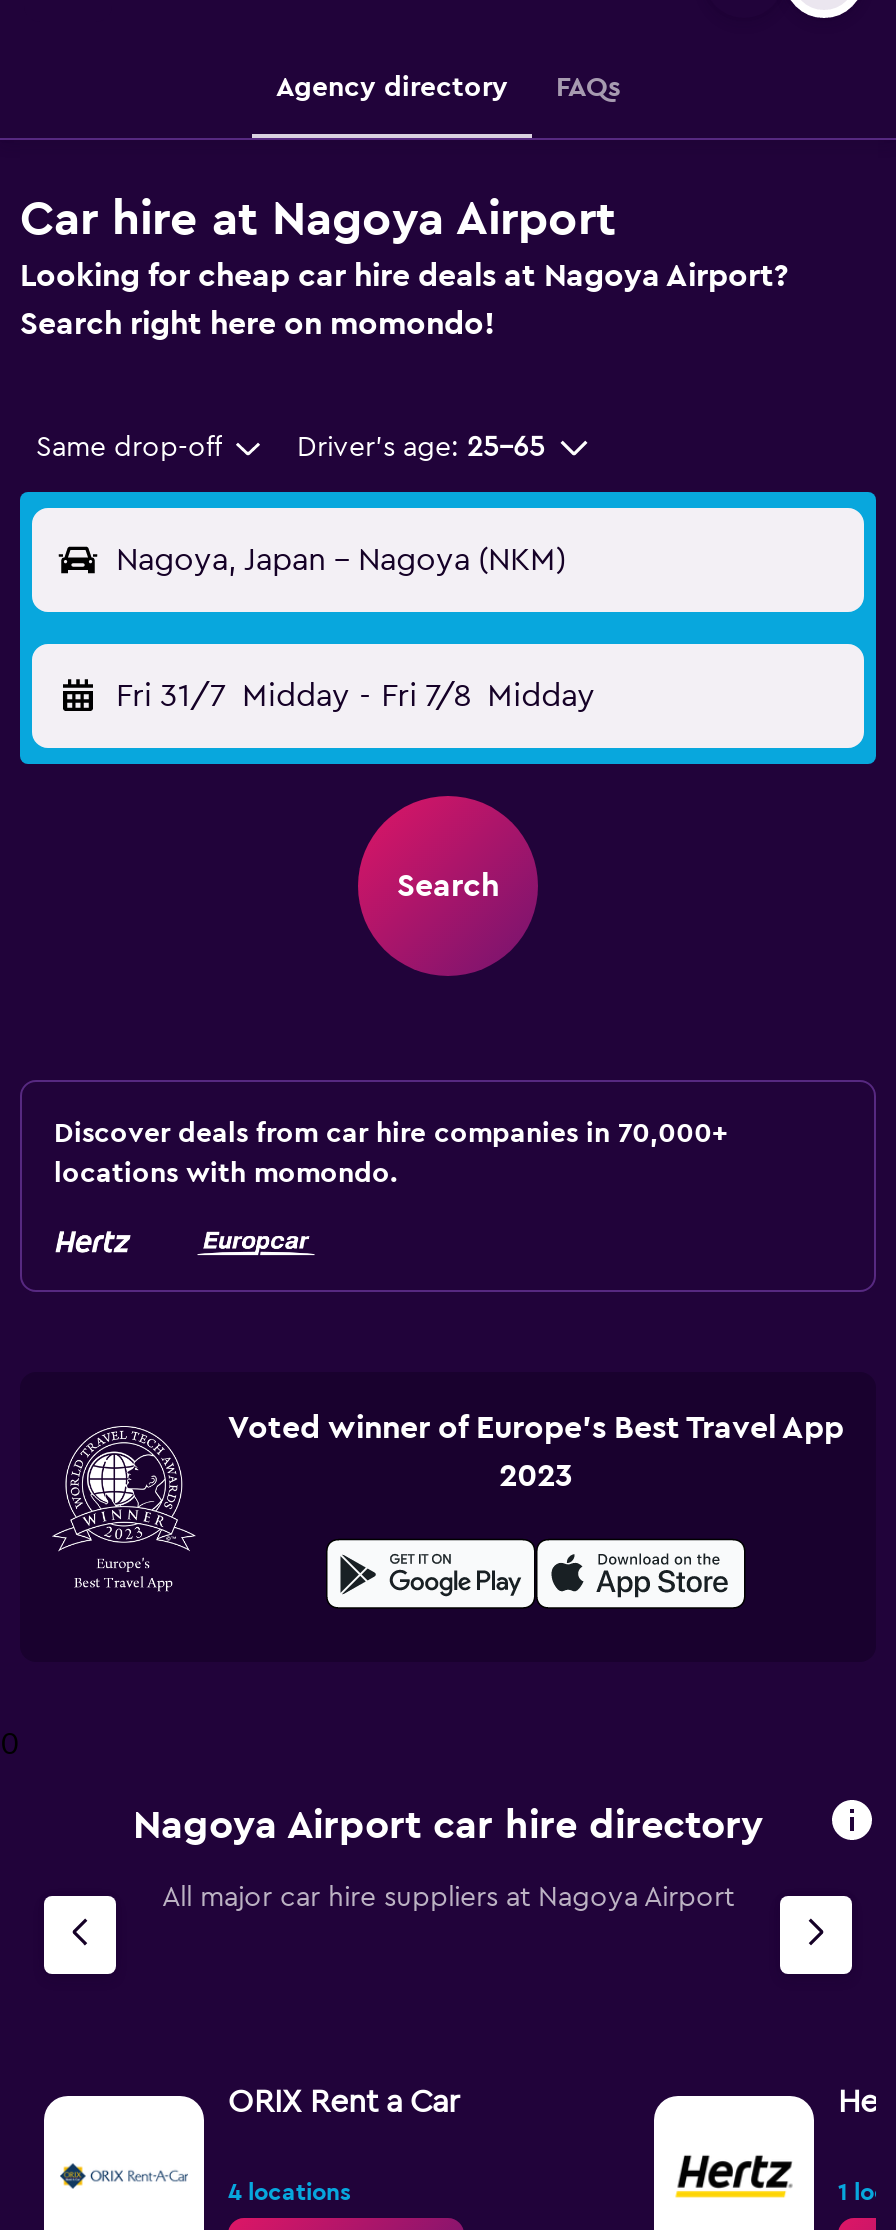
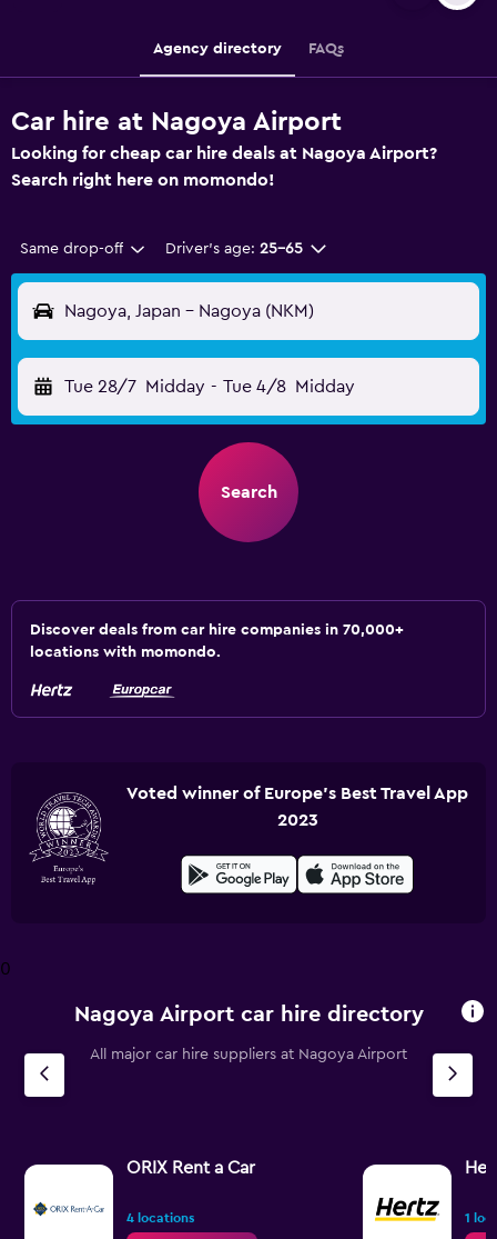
[116,680,595,712] Fri 31/7 Midday - Fri 7/8 Midday -> [64,378,355,396] Tue 28/7 Midday - Tue 4/8 Midday

